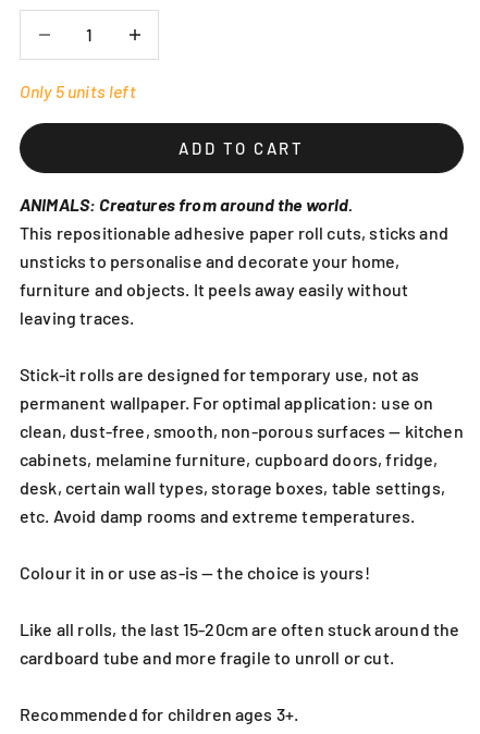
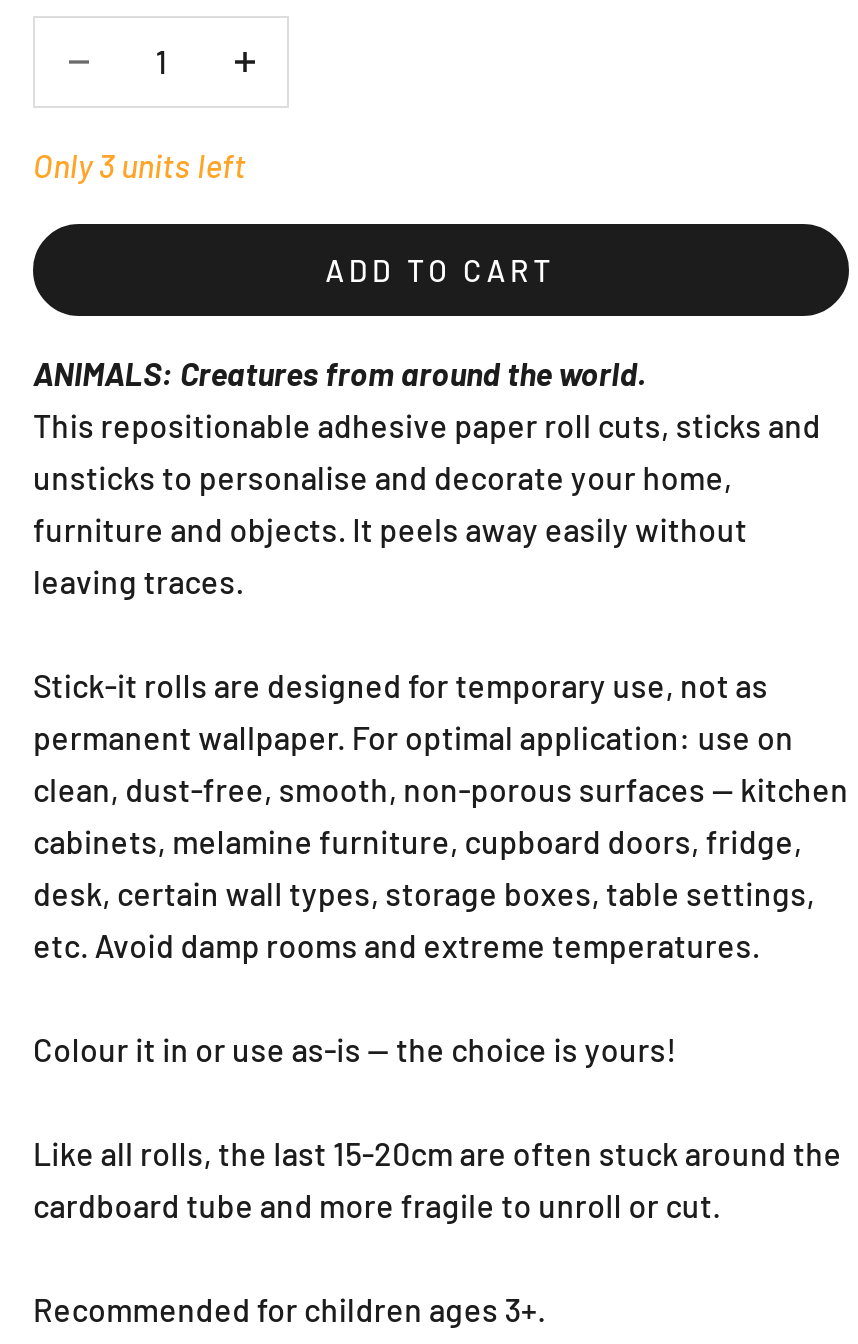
[20,80,136,101] Only 5 units left -> [33,145,246,183] Only 3 units left

